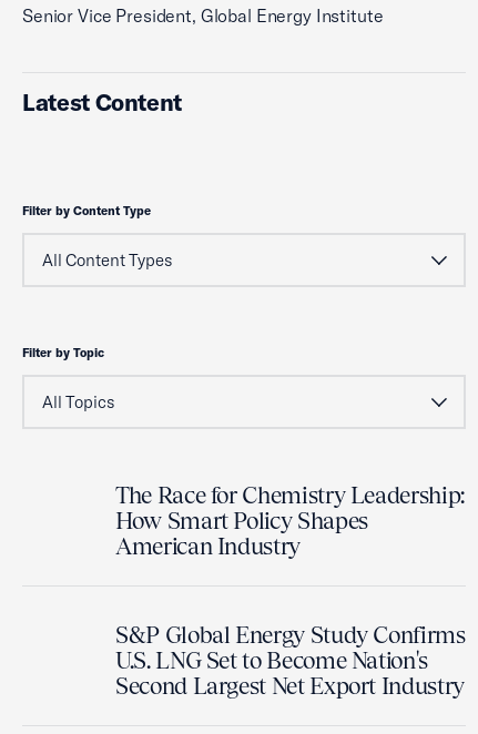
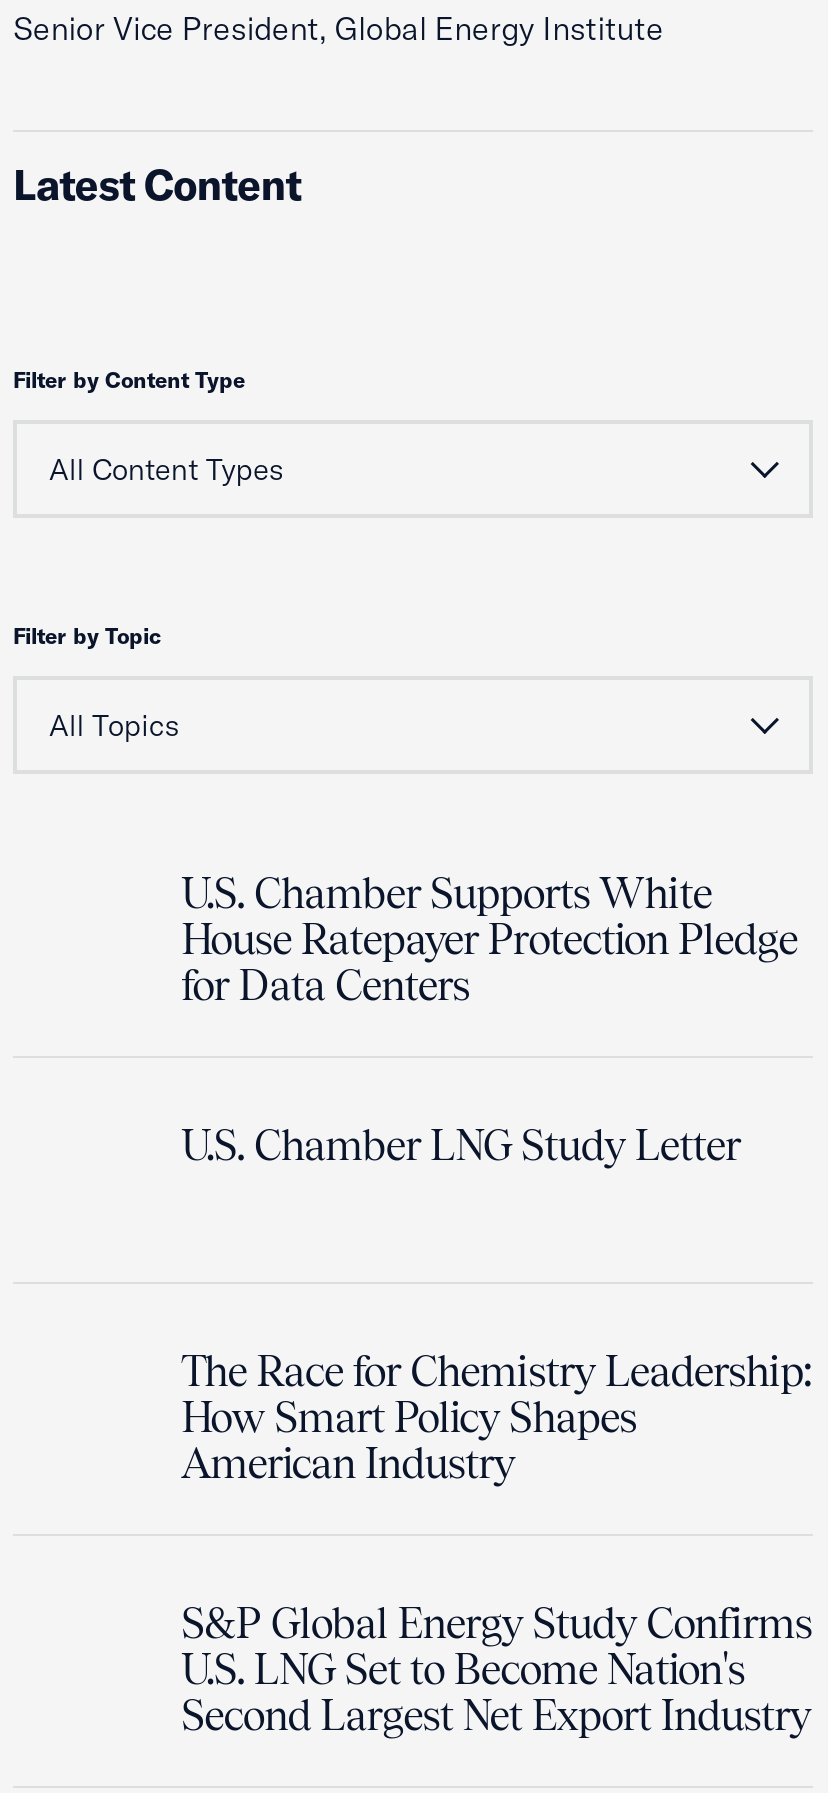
none -> [181,869,797,1171] U.S. Chamber Supports White | House Ratepayer Protection Pledge | for Data Centers | U.S. Chamber LNG Study Letter

